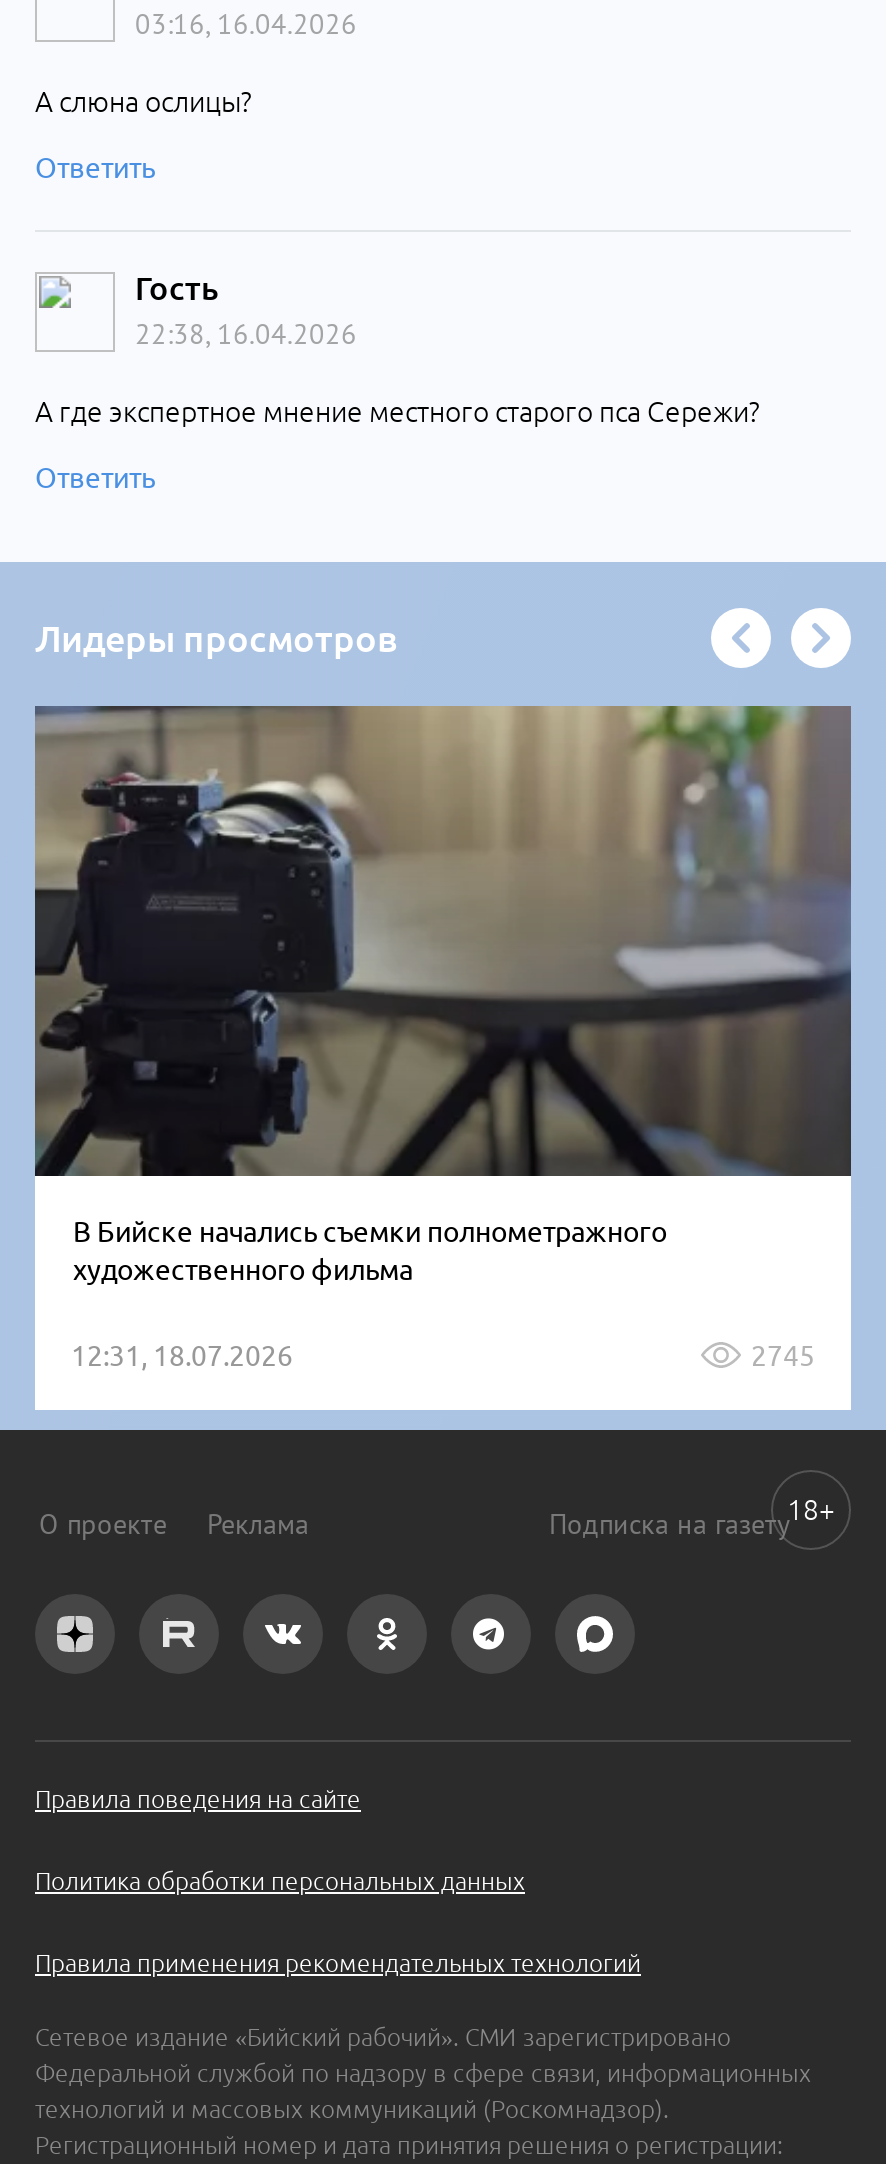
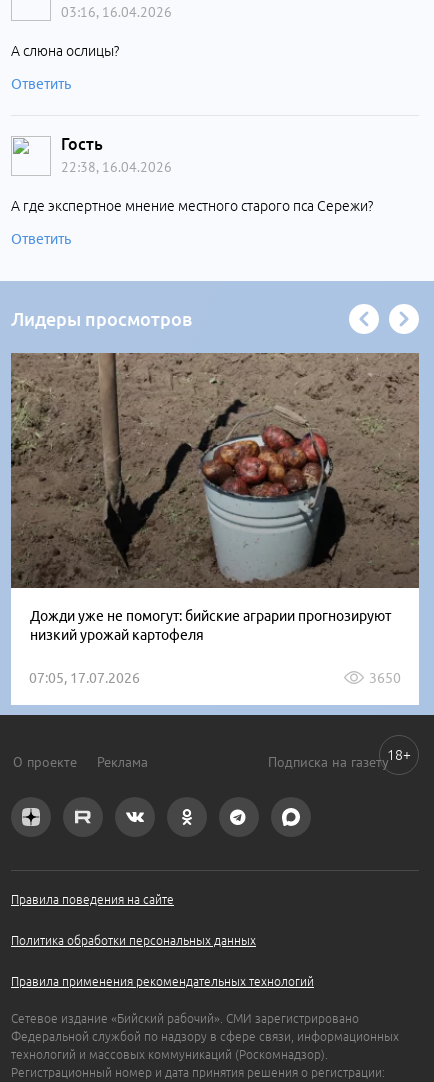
[35,706,851,1286] [image] | В Бийске начались съемки полнометражного | художественного фильма -> [11,353,419,643] [image] | Дожди уже не помогут: бийские аграрии прогнозируют | низкий урожай картофеля
[71,1340,815,1372] 12:31, 18.07.2026 | 2745 -> [29,670,401,686] 07:05, 17.07.2026 | 3650

